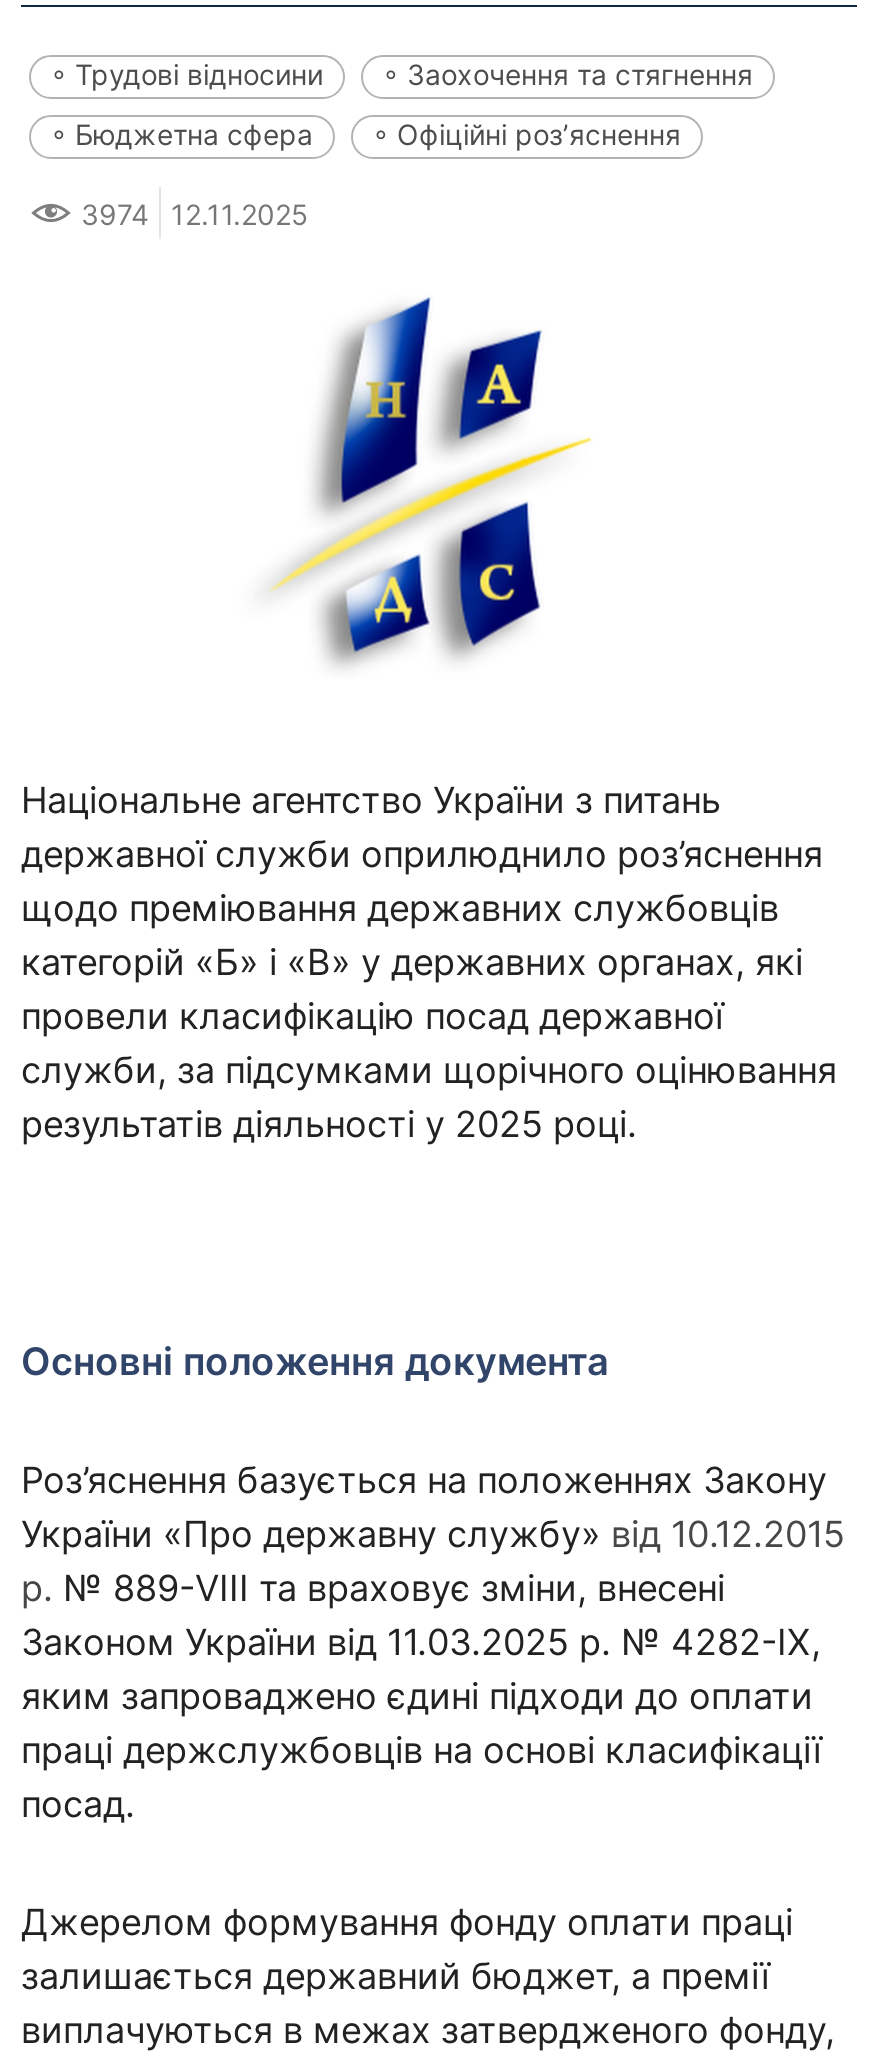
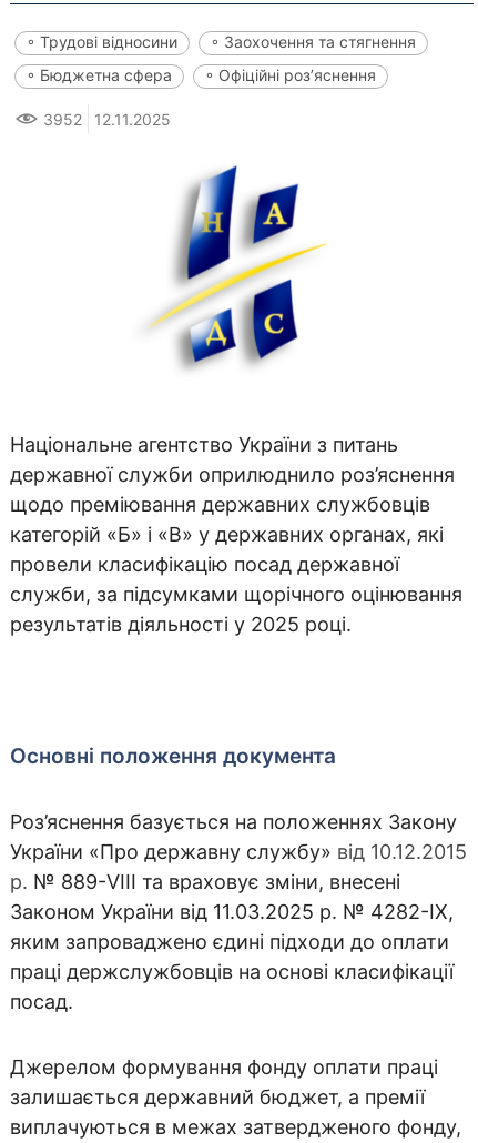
[81,196,309,230] 3974 12.11.2025 -> [43,109,171,128] 3952 12.11.2025

